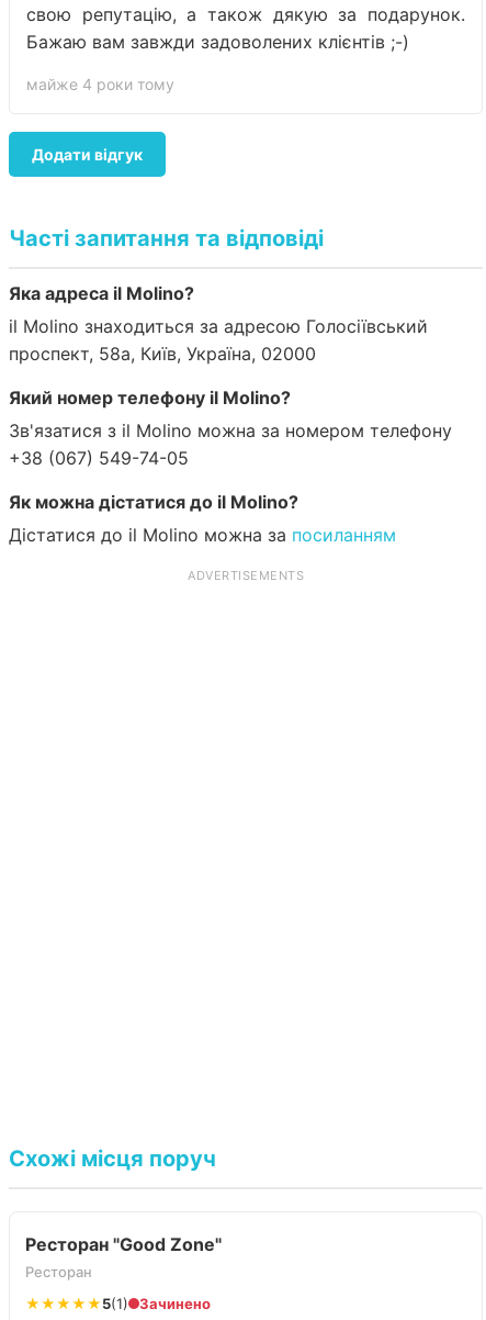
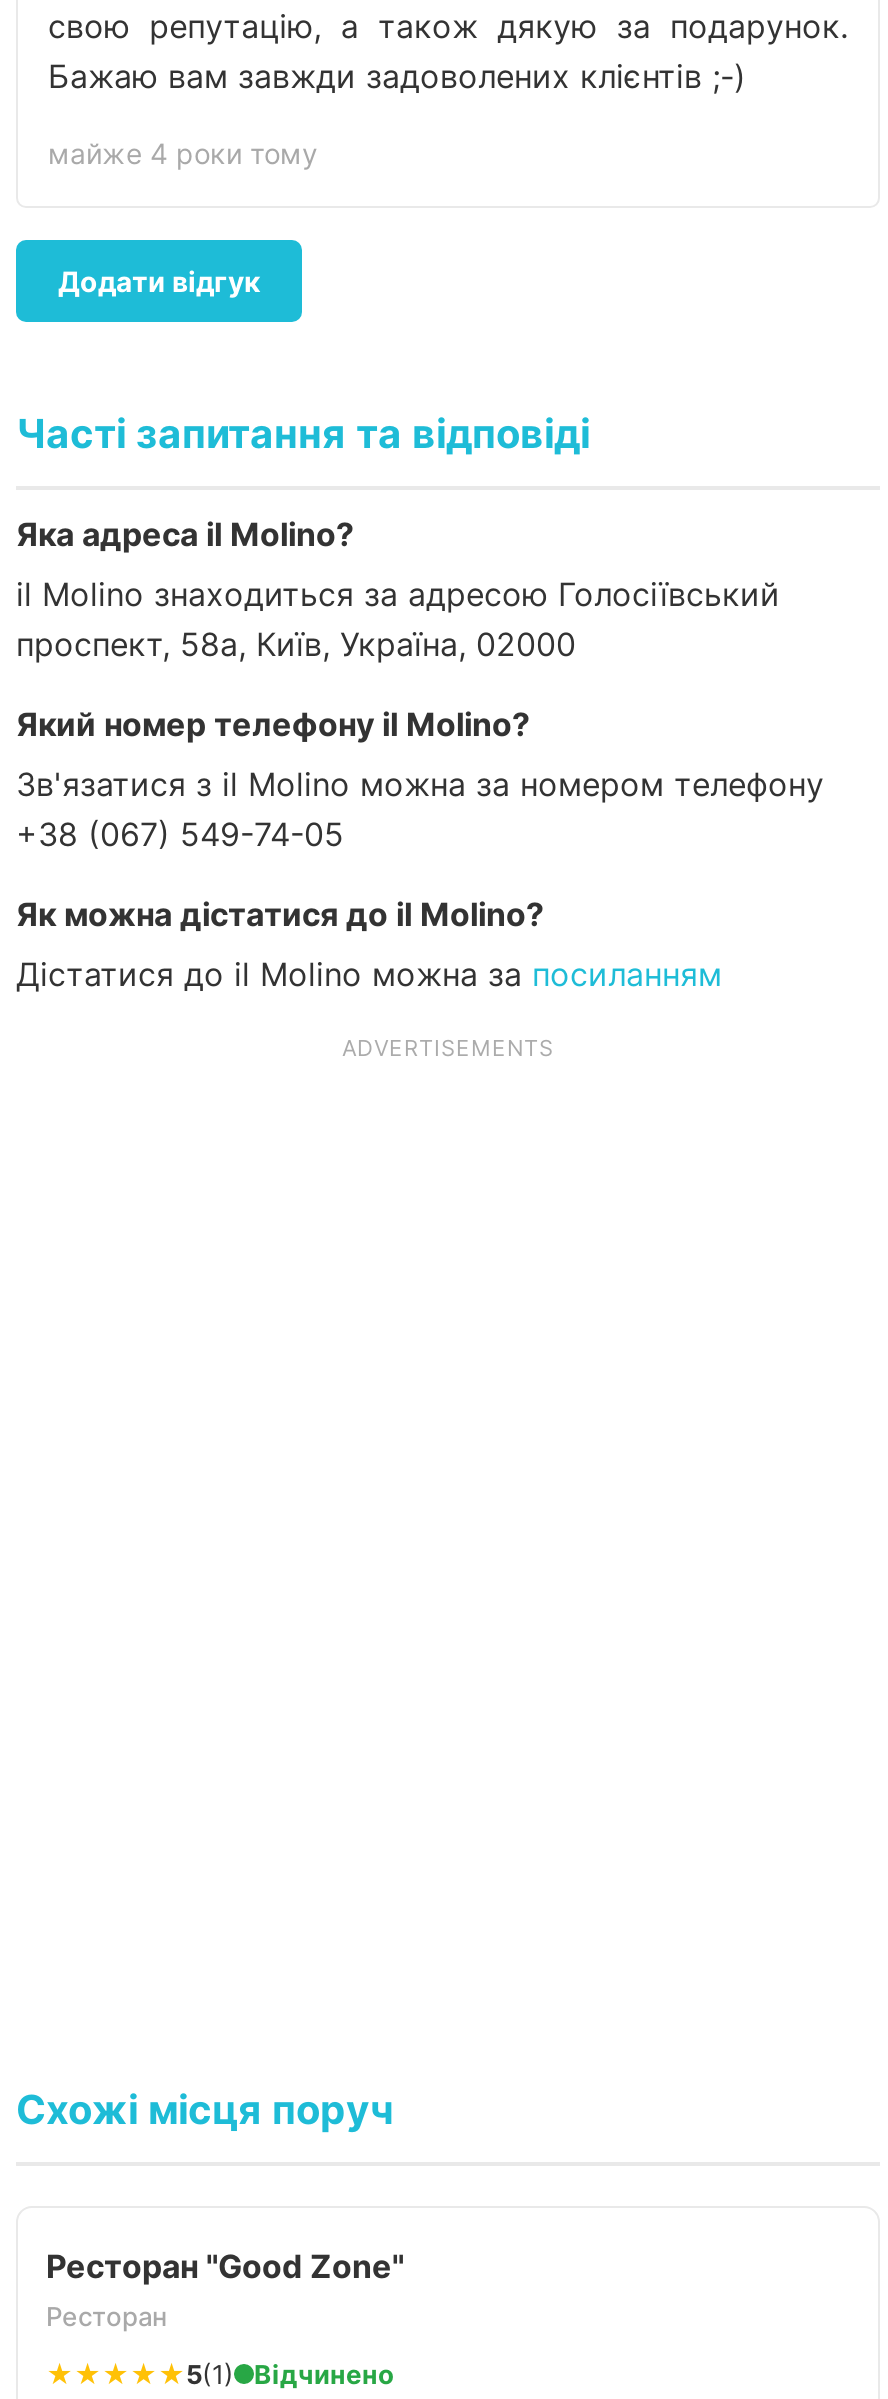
[139,1295,211,1312] Зачинено -> [254,2358,394,2390] Відчинено

